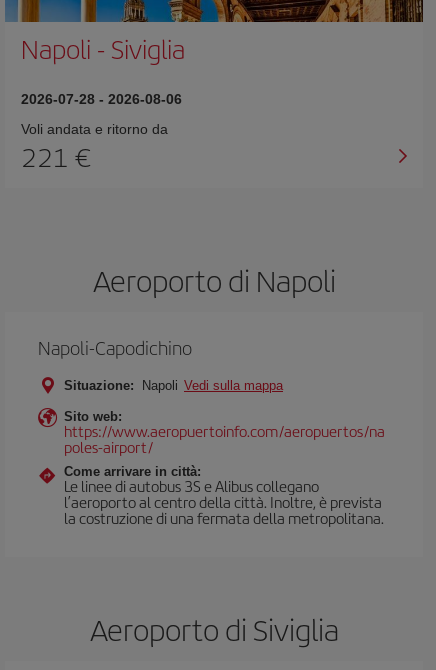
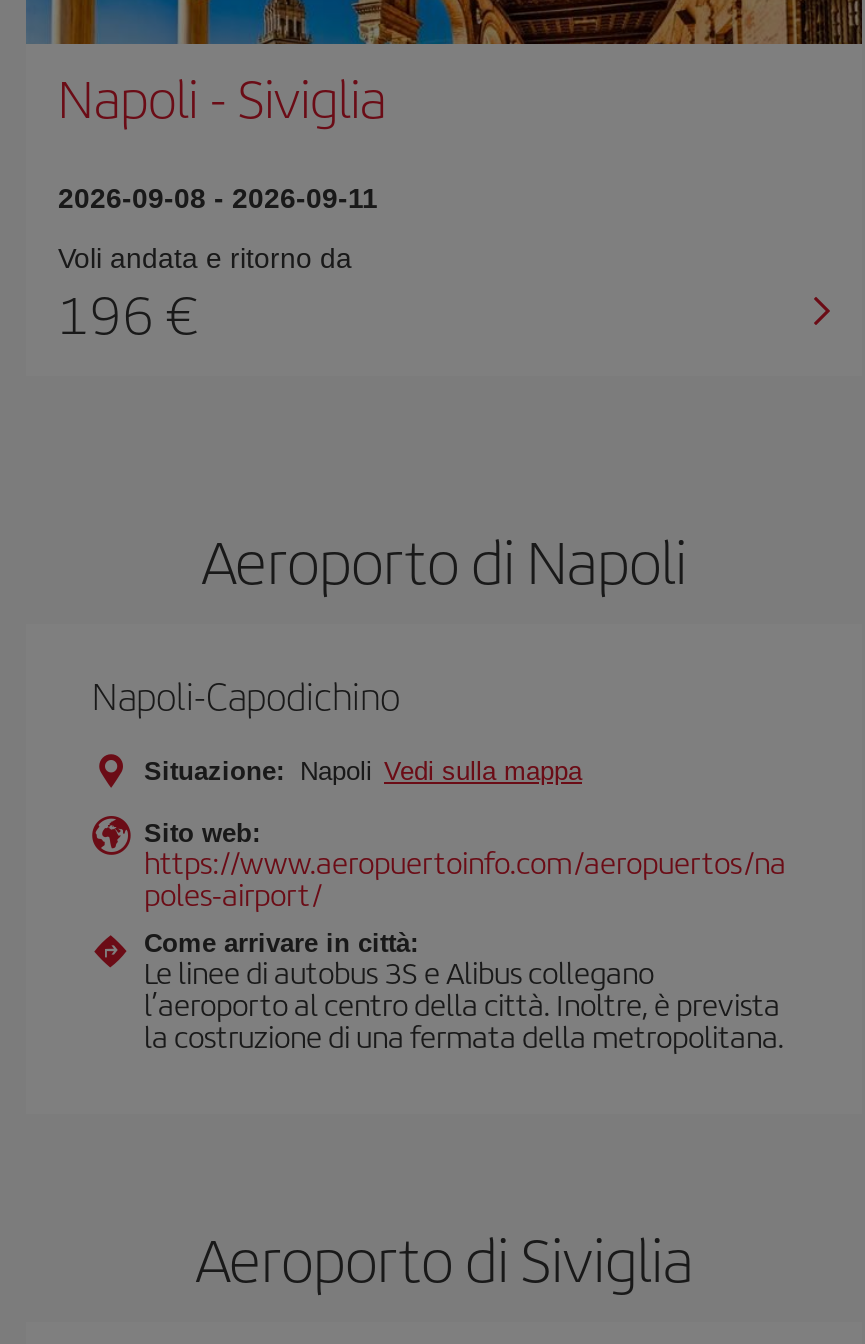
[21,91,182,107] 2026-07-28 - 2026-08-06 -> [58,182,378,214] 2026-09-08 - 2026-09-11
[21,138,91,175] 221 € -> [58,276,198,350] 196 €

